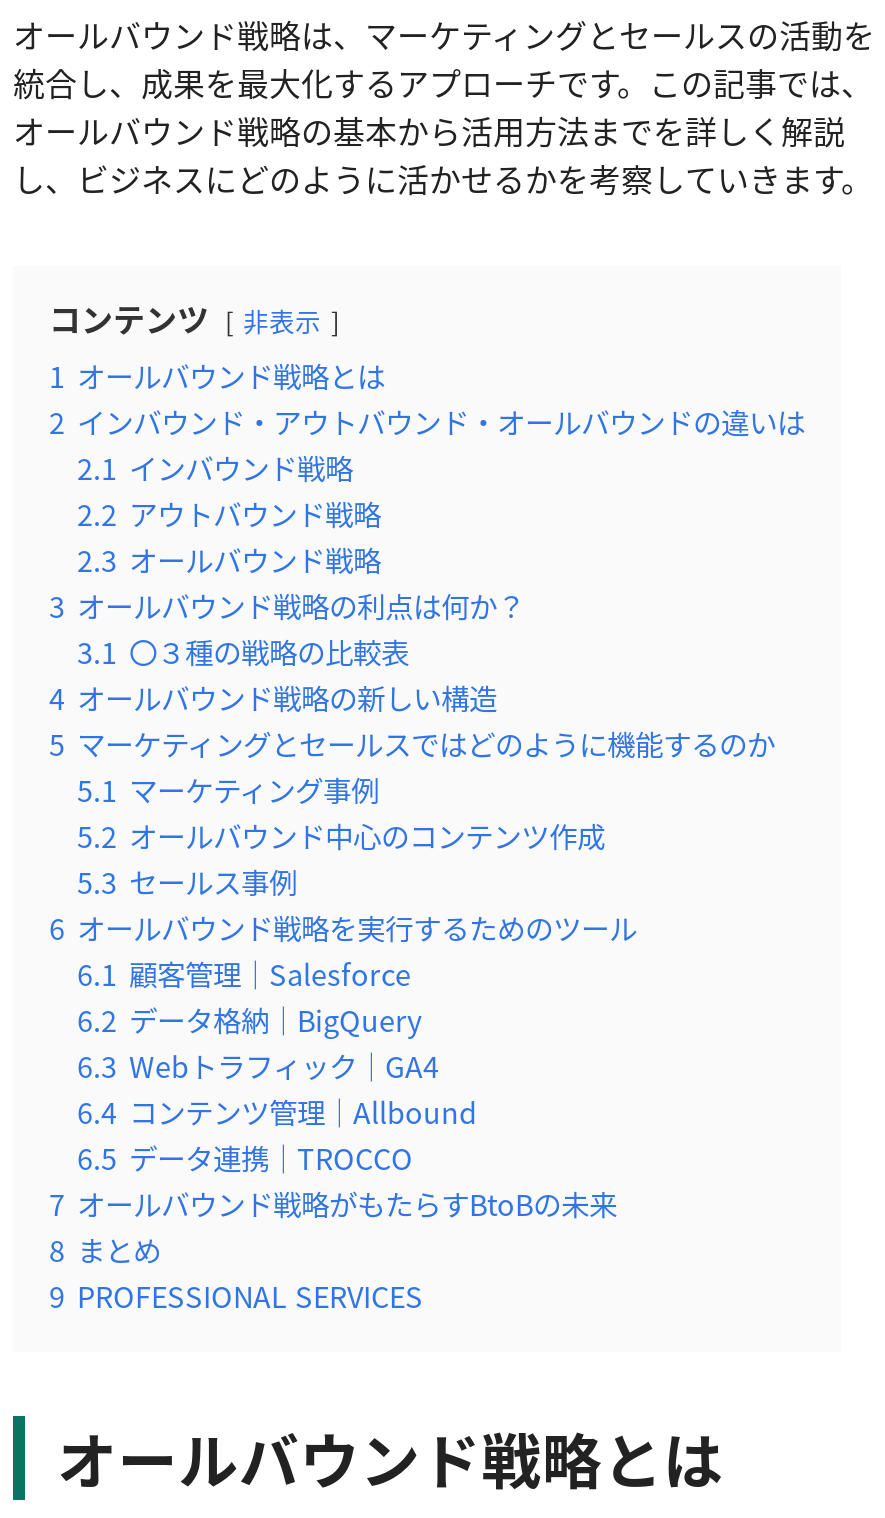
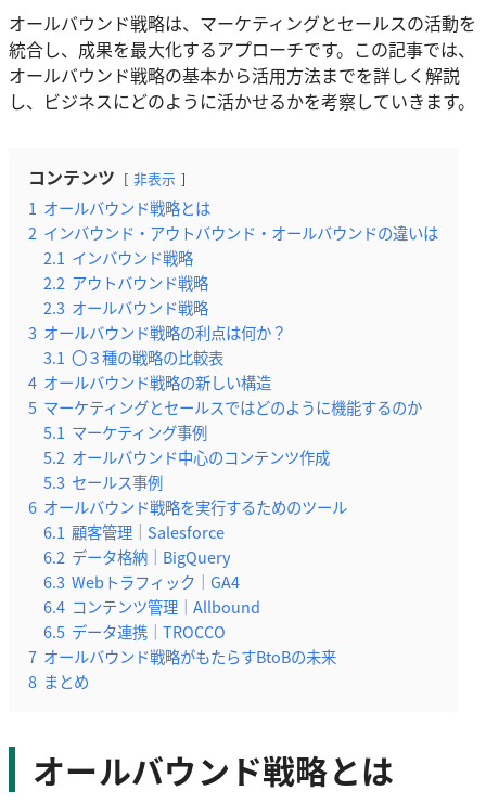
[49,1273,423,1315] 9 PROFESSIONAL SERVICES -> none

